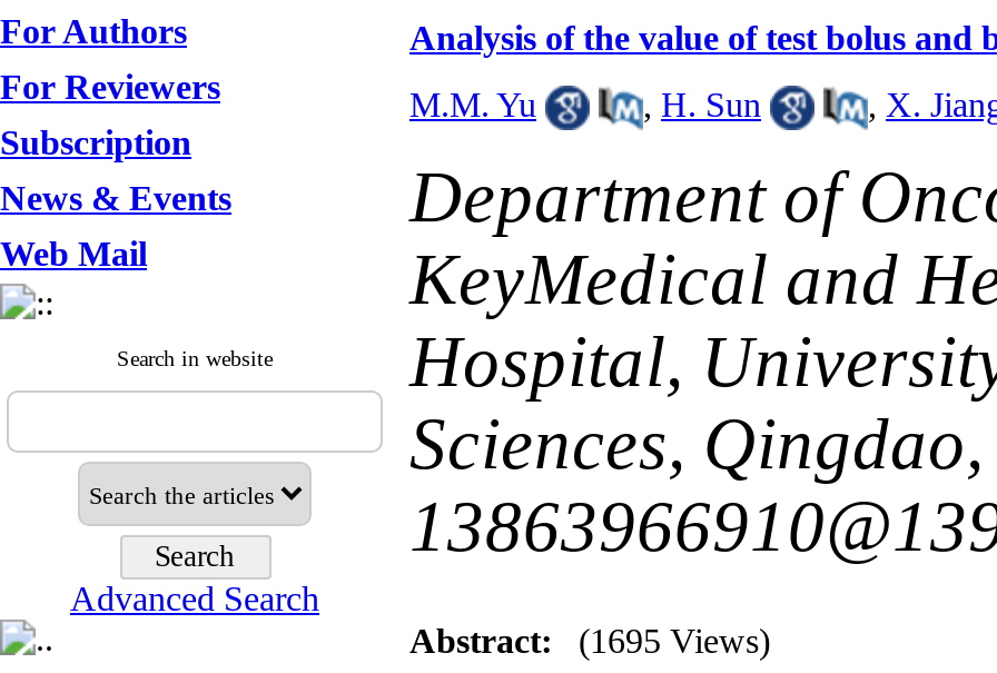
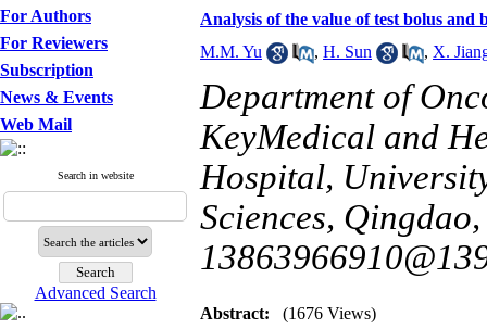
[409,622,770,660] Abstract: (1695 Views) -> [200,304,376,322] Abstract: (1676 Views)

